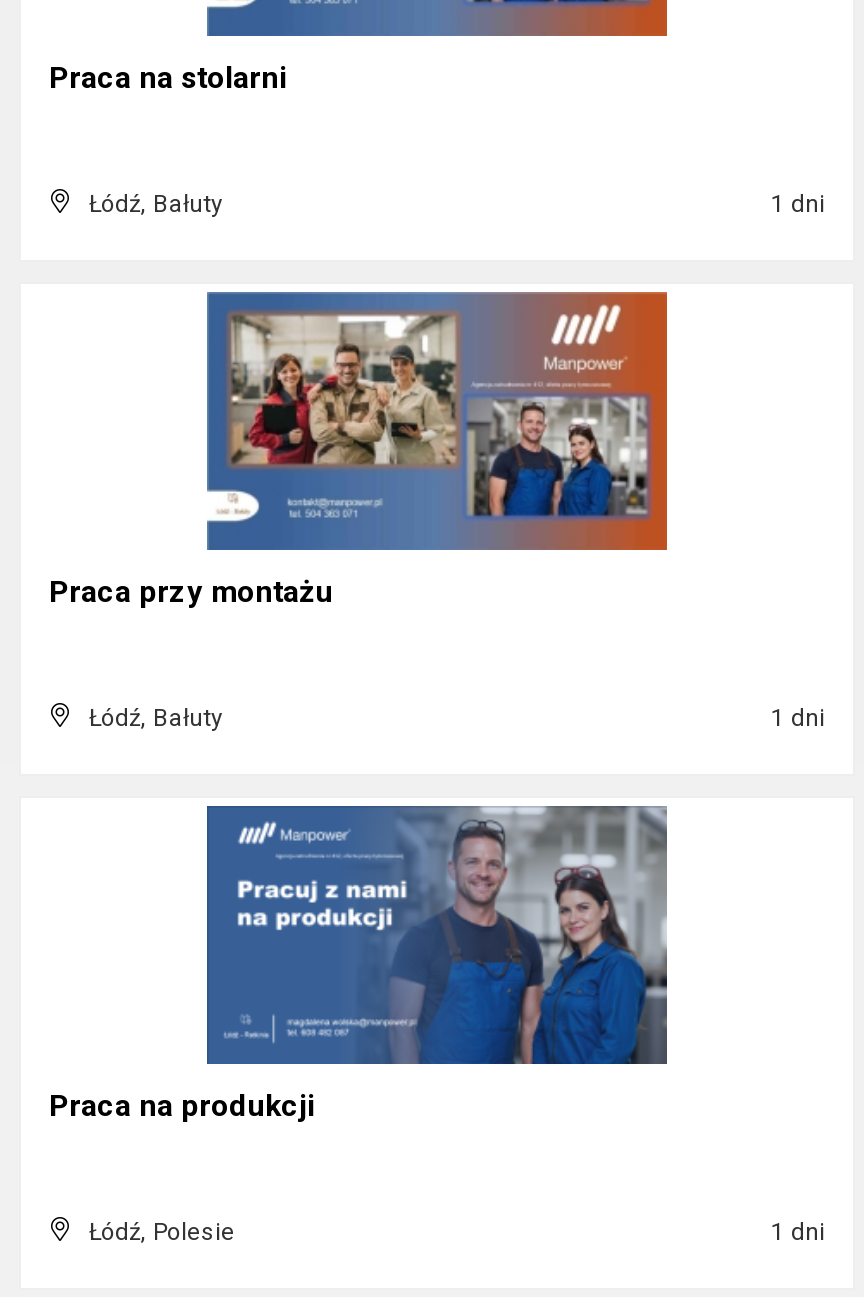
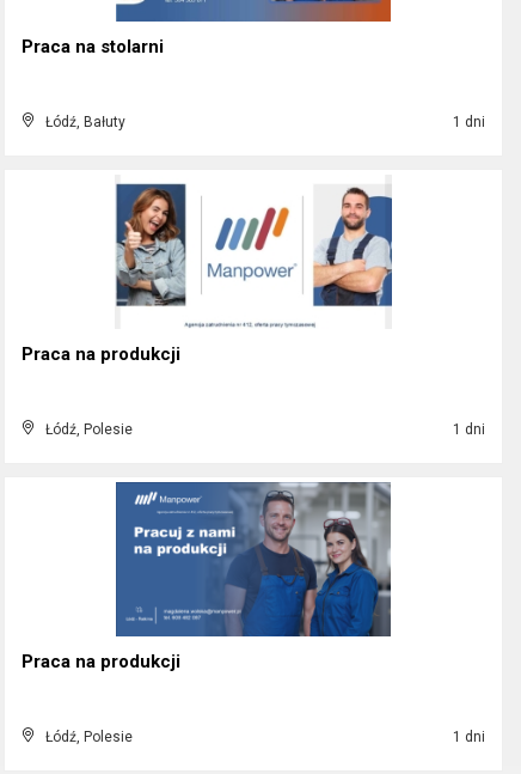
[49,290,669,610] [image] | Praca przy montażu -> [22,175,393,365] [image] | Praca na produkcji
[89,704,223,732] Łódź, Bałuty -> [45,421,133,438] Łódź, Polesie

